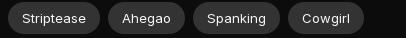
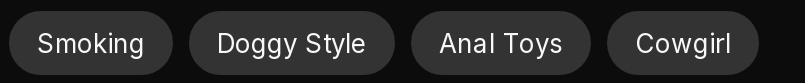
[22,9,266,25] Striptease | Ahegao | Spanking -> [37,26,563,58] Smoking | Doggy Style | Anal Toys

